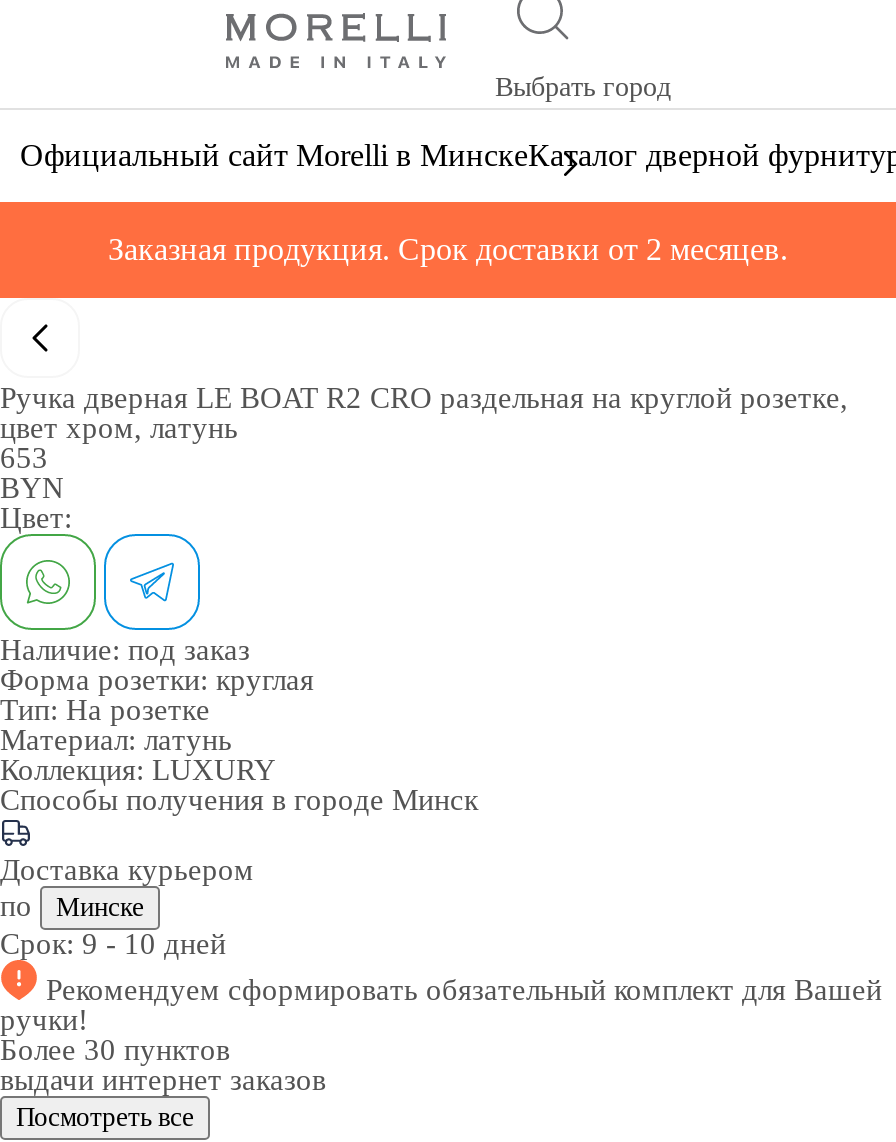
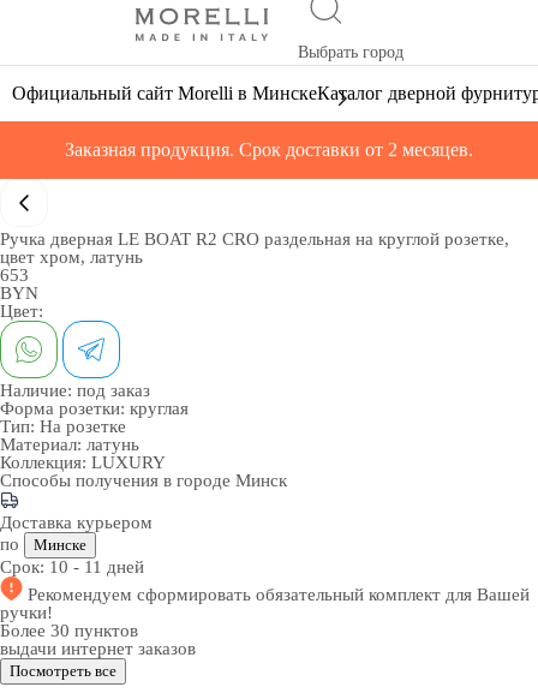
[0,928,226,960] Срок:9 - 10 дней -> [0,557,144,576] Срок:10 - 11 дней

